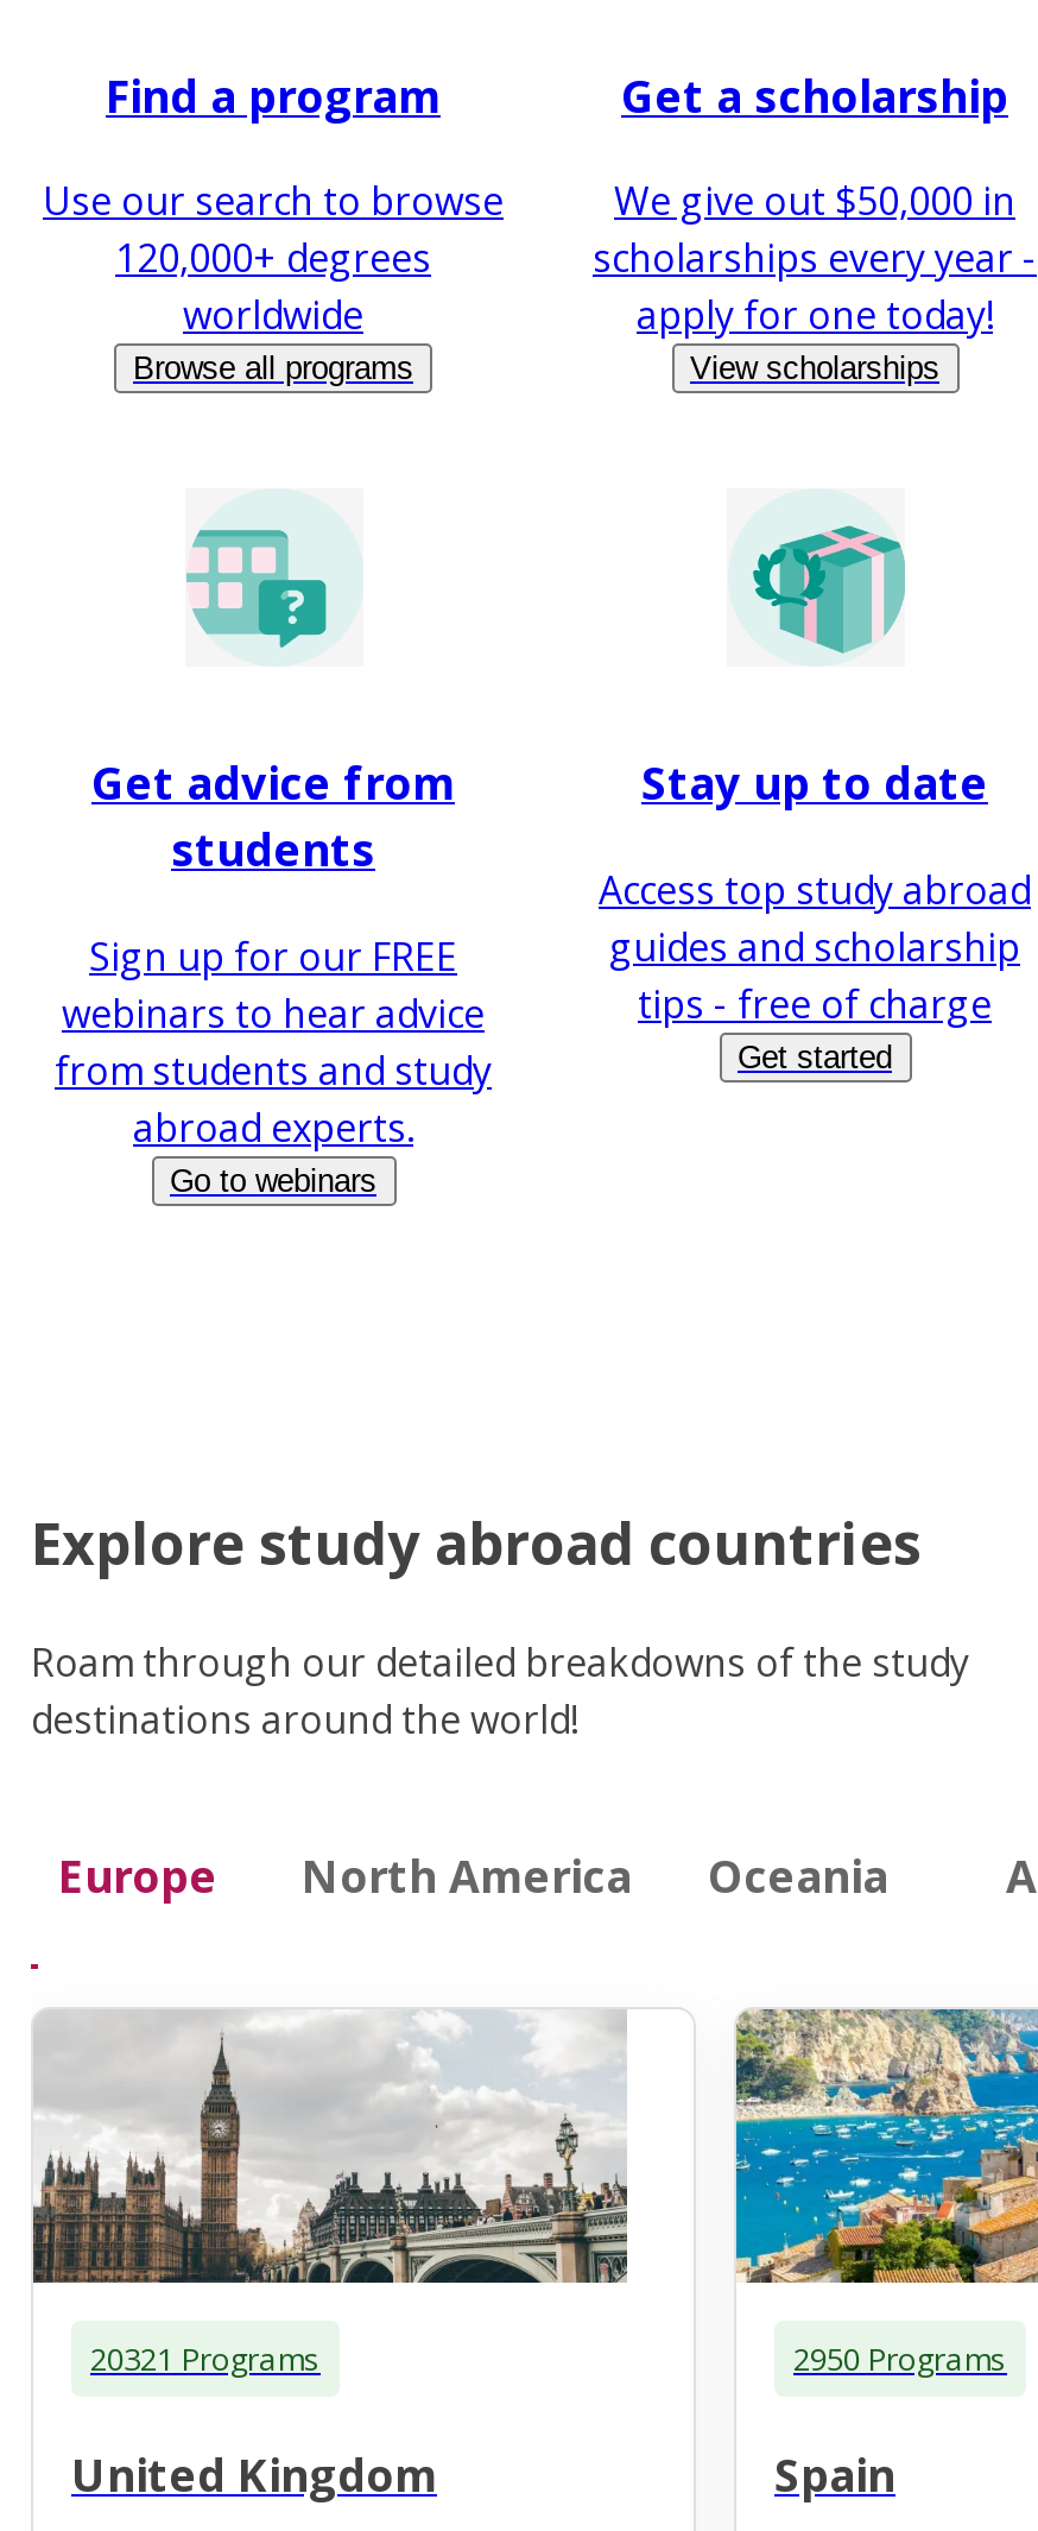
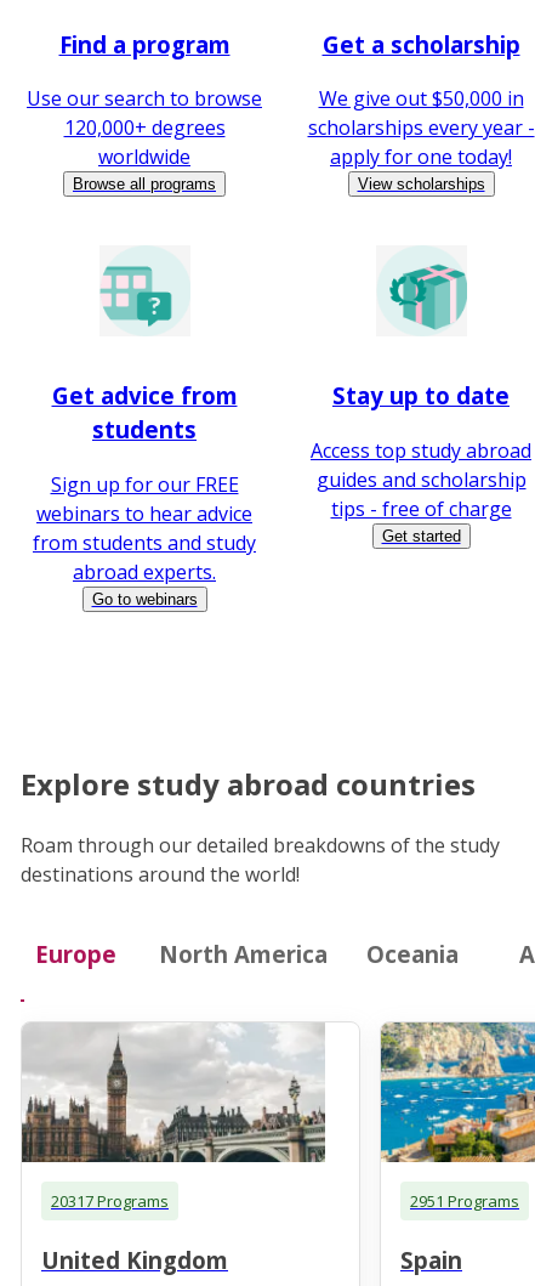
[90,2336,321,2379] 20321 Programs -> [51,1190,169,1211] 20317 Programs
[793,2336,1007,2379] 2950 Programs -> [410,1190,519,1211] 2951 Programs

